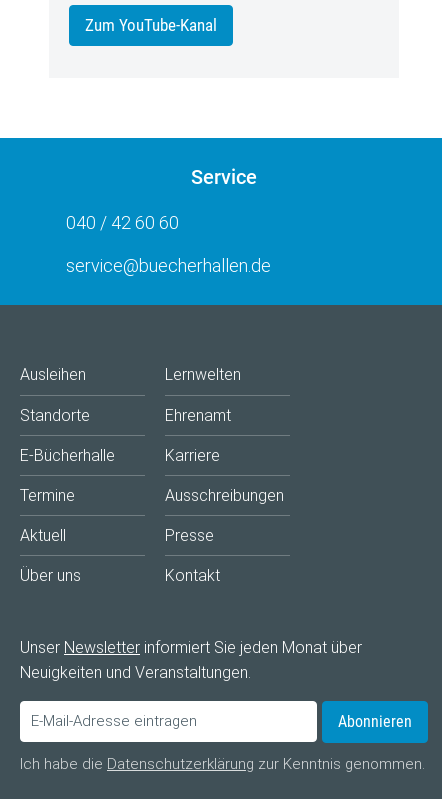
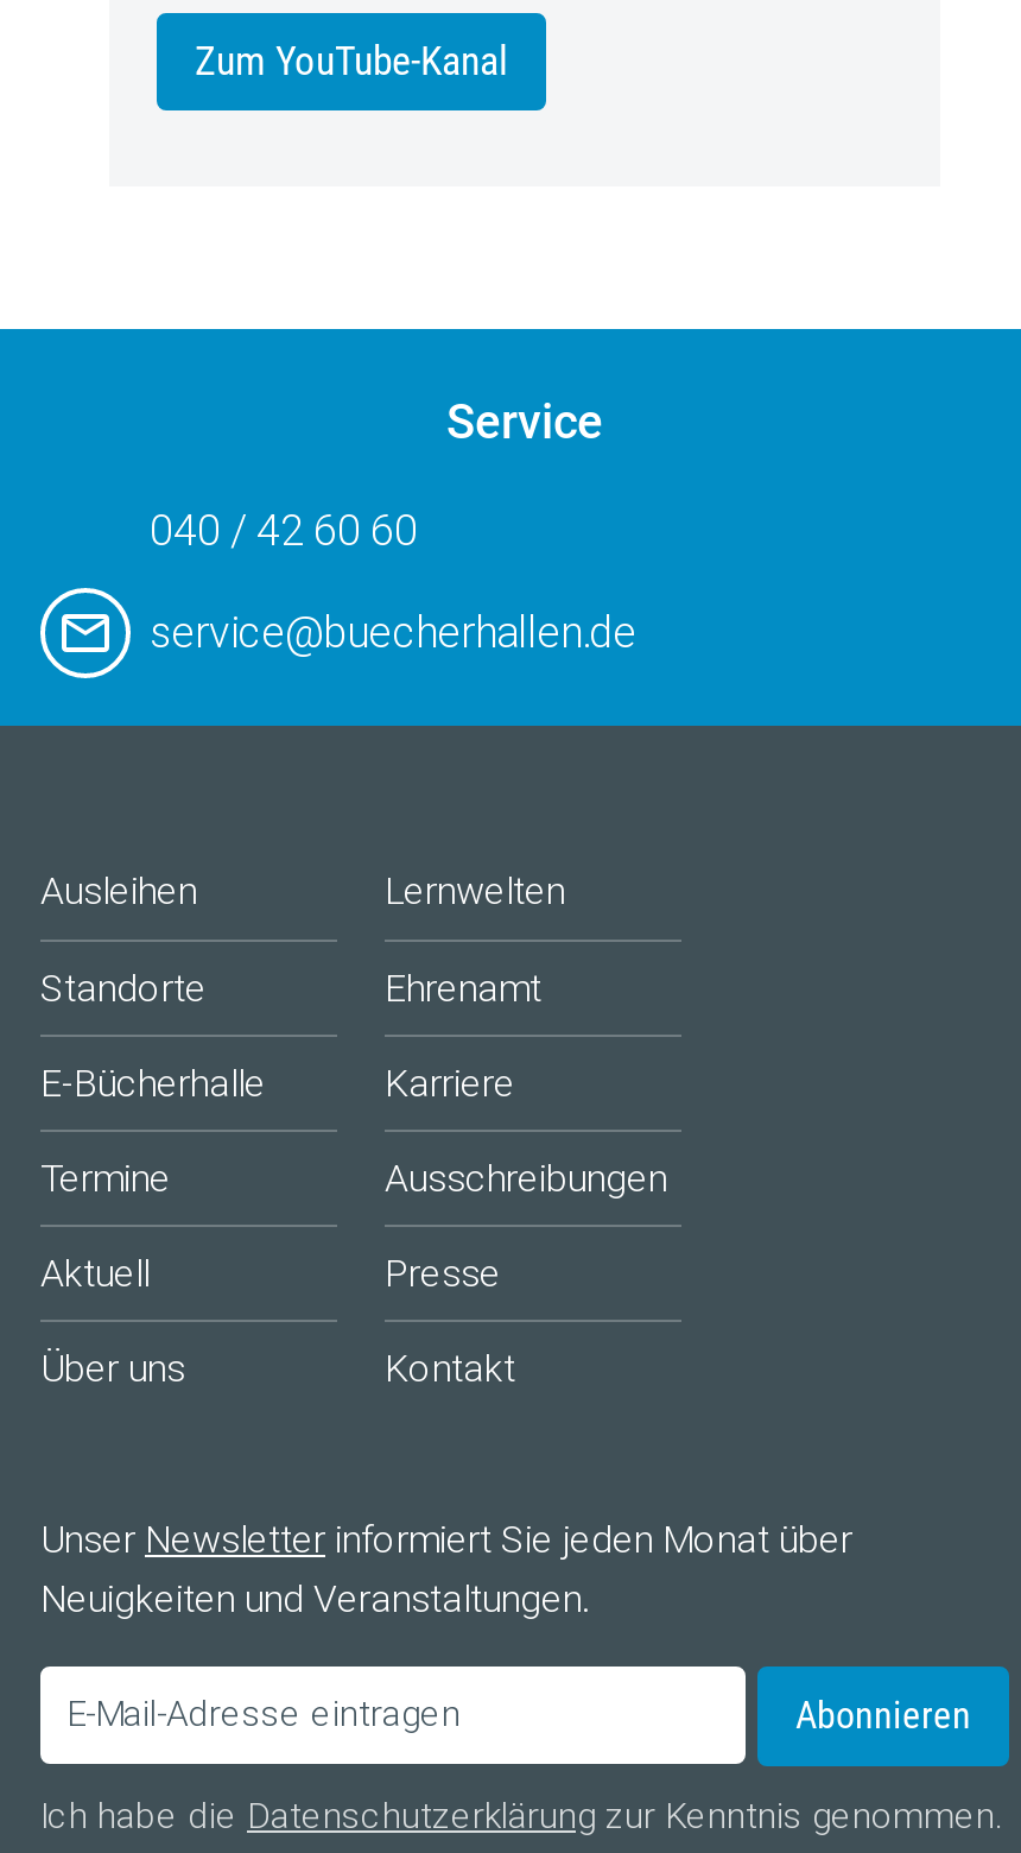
none -> [38,586,133,681] [image]

